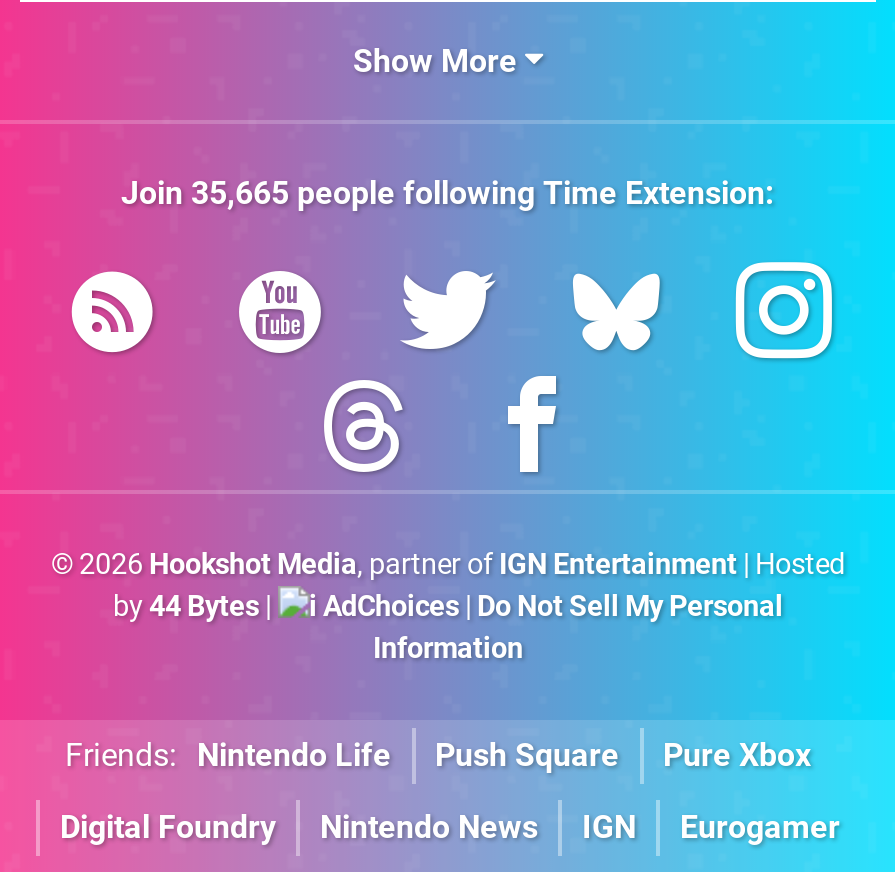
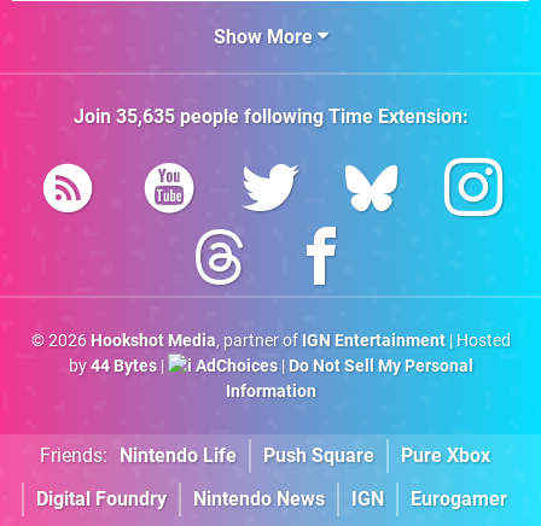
[121,173,775,211] Join 35,665 people following Time Extension: -> [73,105,468,128] Join 35,635 people following Time Extension:

